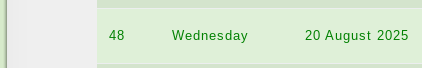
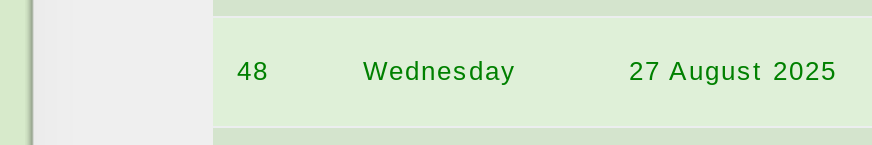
[305,28,409,43] 20 August 2025 -> [629,56,837,86] 27 August 2025

